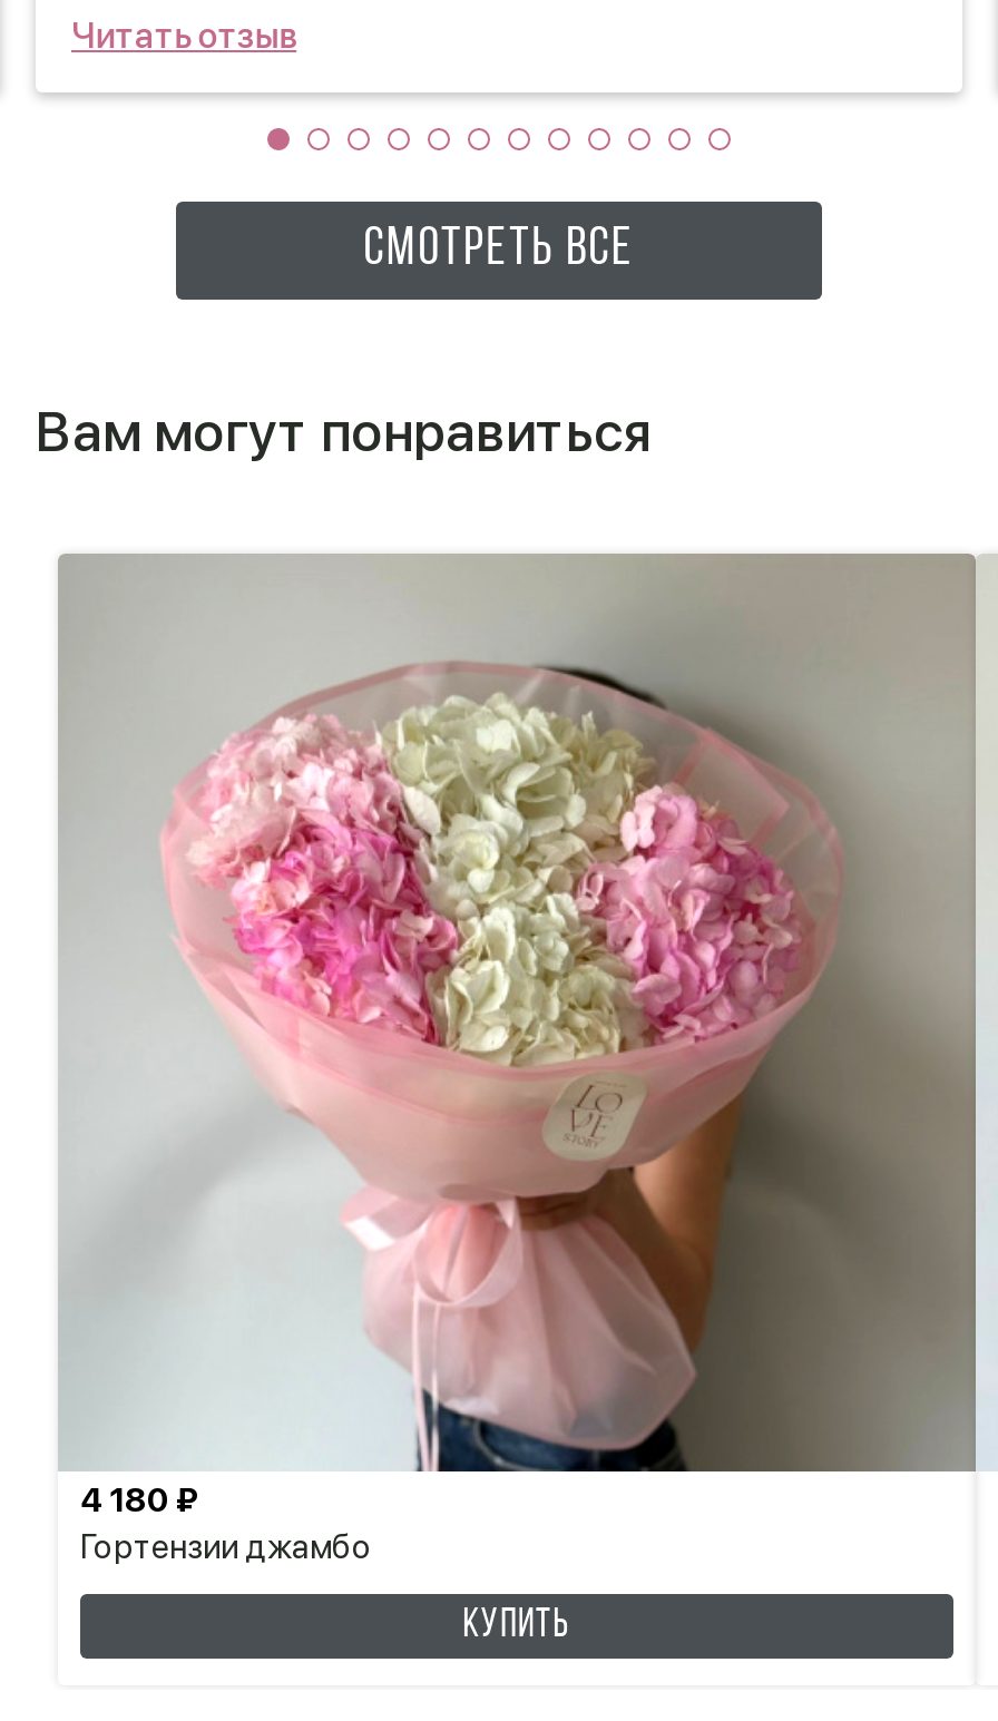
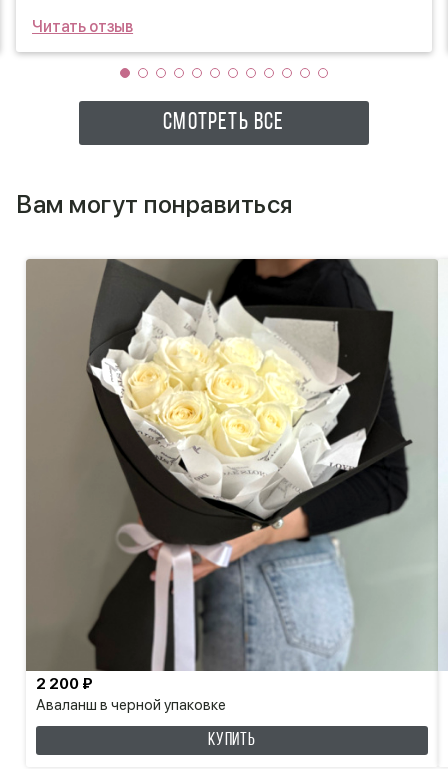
[60,554,991,1520] [image] | 4 180 ₽ -> [26,259,445,693] [image] | 2 200 ₽
[80,1527,372,1567] Гортензии джамбо -> [36,696,226,714] Аваланш в черной упаковке

